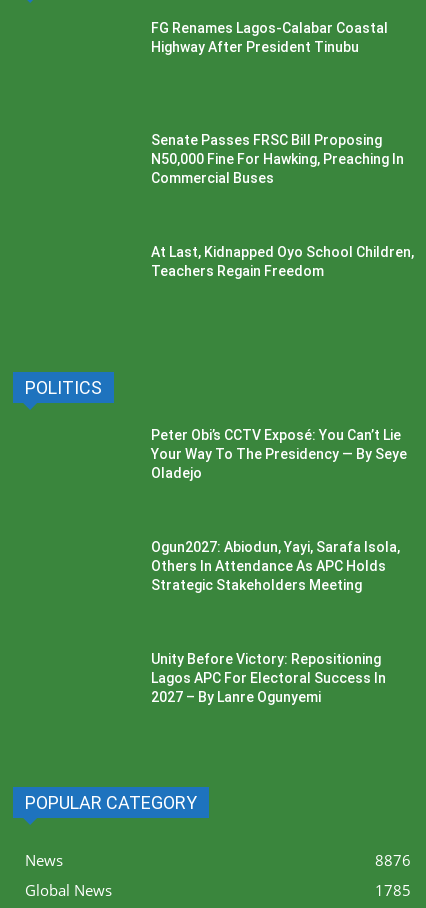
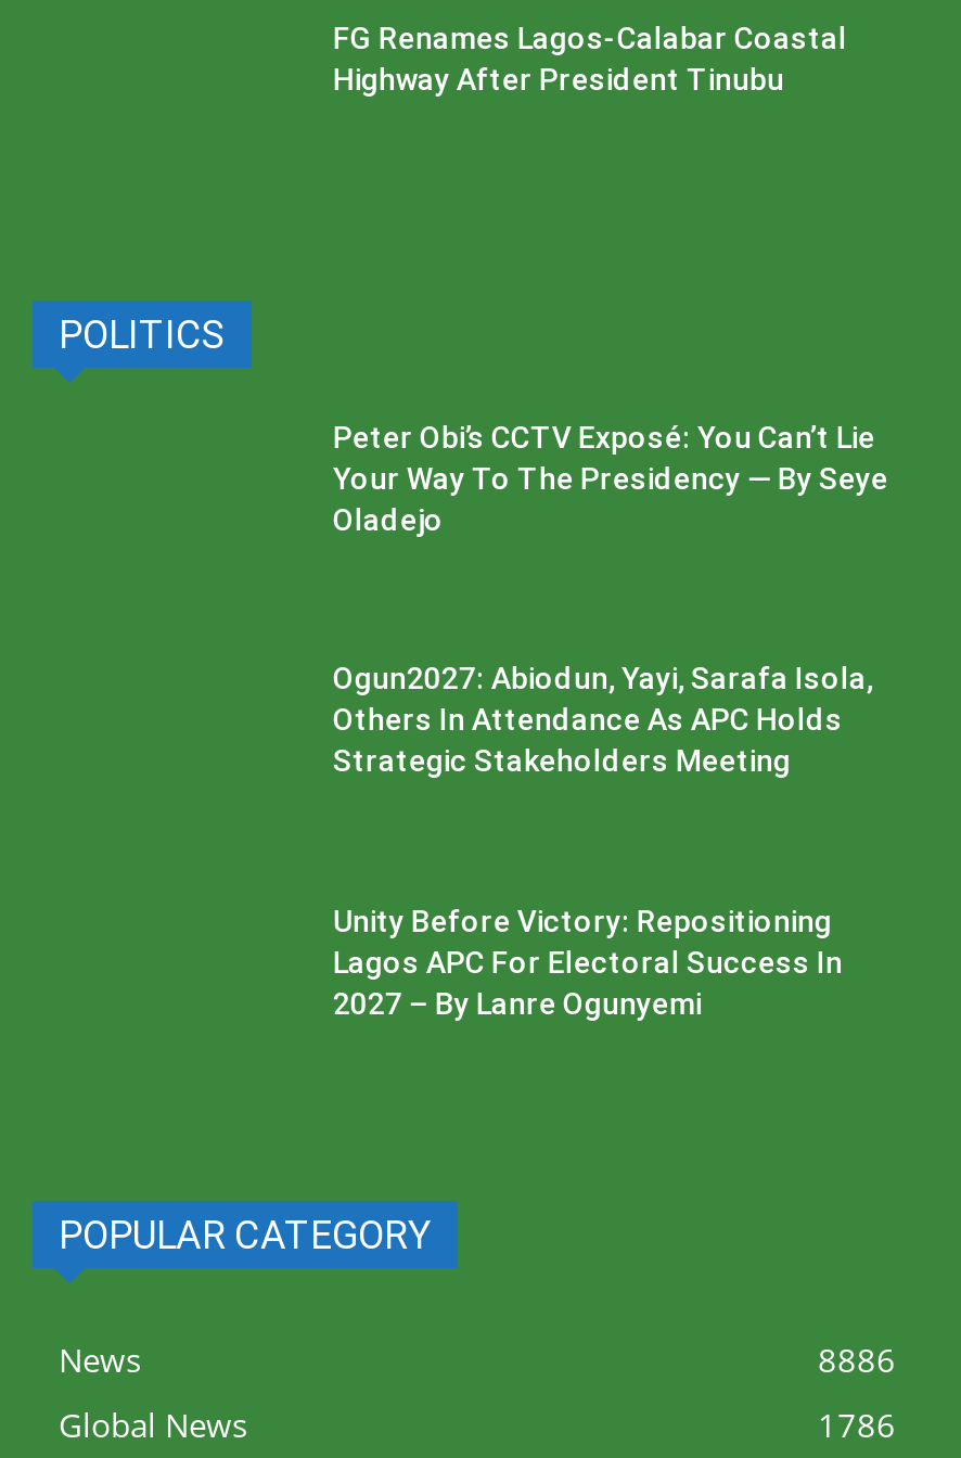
[151,132,404,186] Senate Passes FRSC Bill Proposing | N50,000 Fine For Hawking, Preaching In | Commercial Buses -> none
[151,244,414,279] At Last, Kidnapped Oyo School Children, | Teachers Regain Freedom -> none
[375,850,411,870] 8876 -> [818,1337,896,1381] 8886
[375,880,411,900] 1785 -> [818,1402,896,1446] 1786

